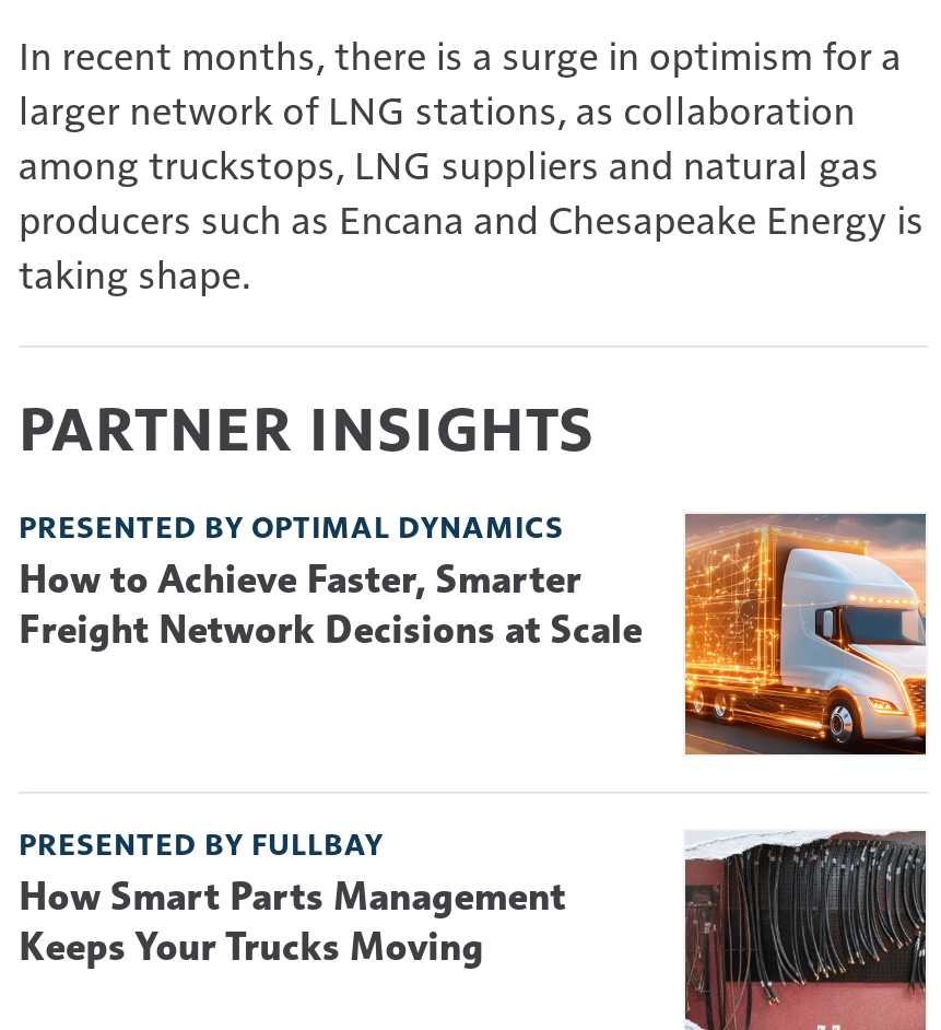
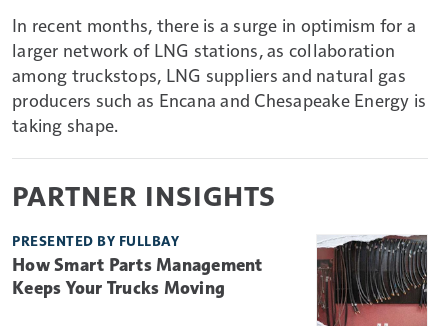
[19,507,928,757] [image] | PRESENTED BY OPTIMAL DYNAMICS | How to Achieve Faster, Smarter | Freight Network Decisions at Scale -> none

